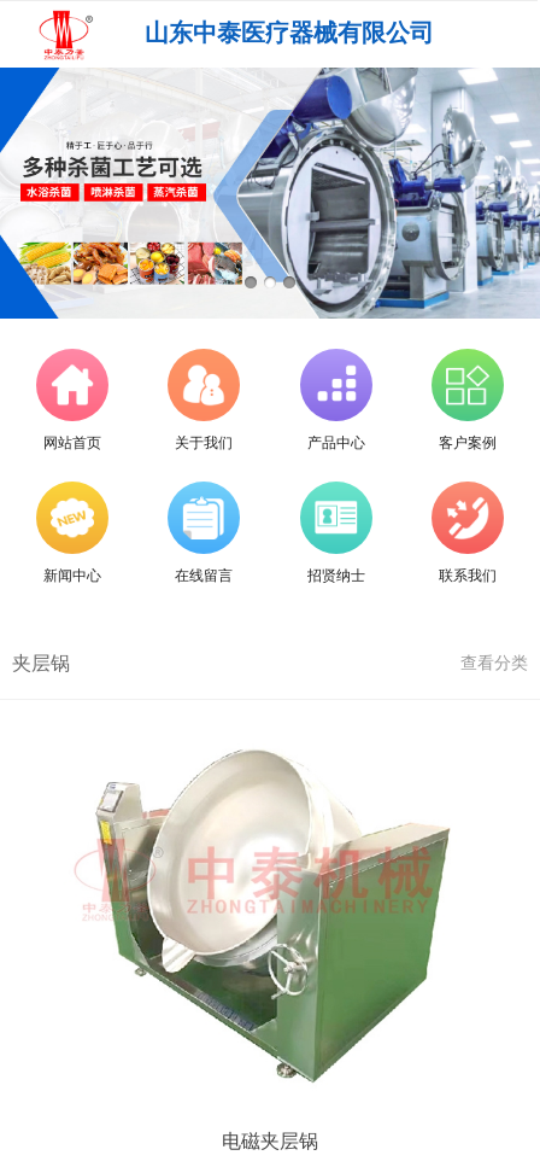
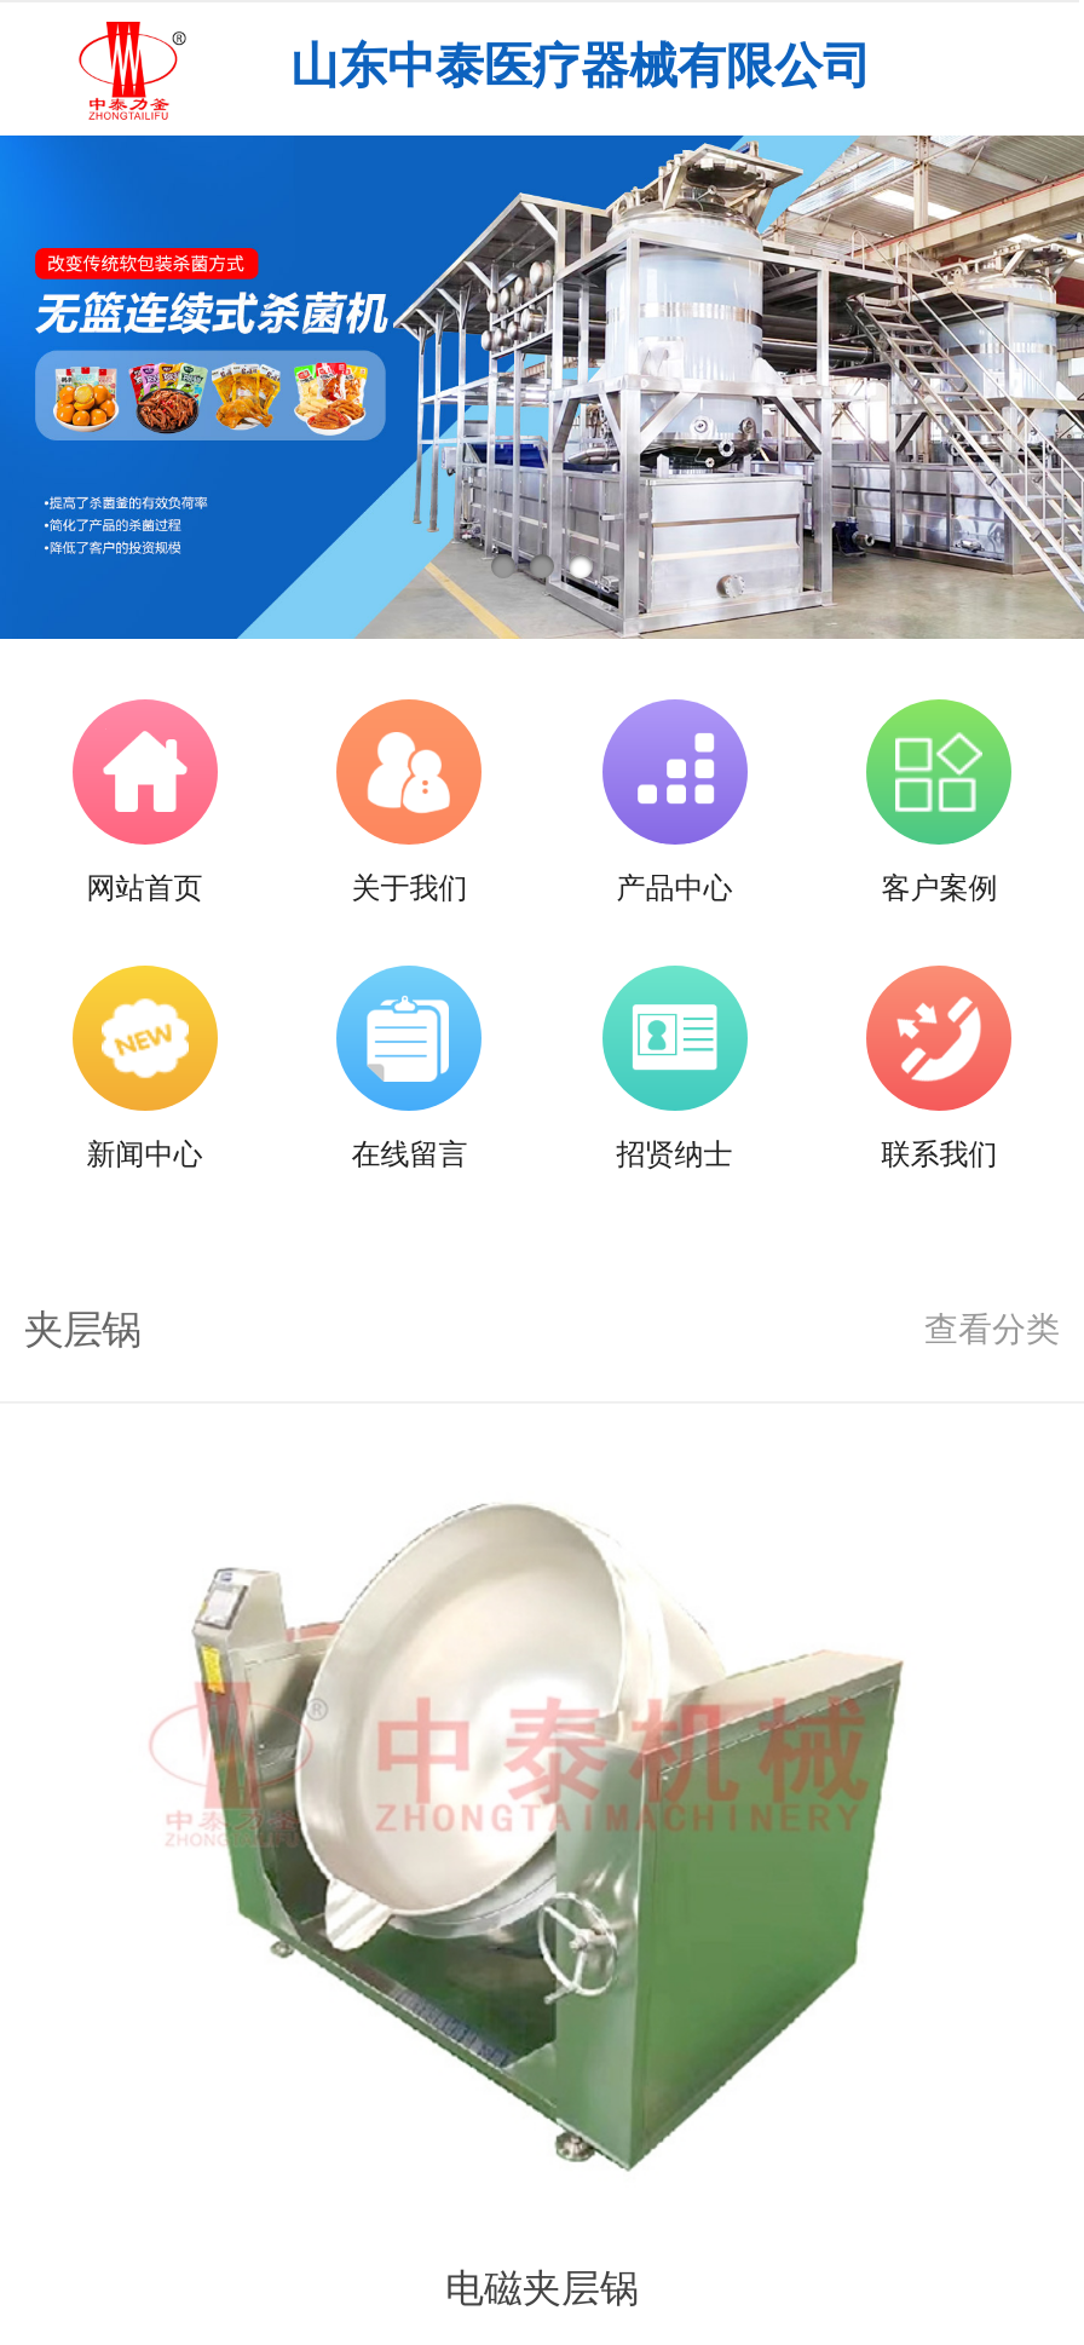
[4,66,536,319] [image] -> [7,133,1077,641] [image]

